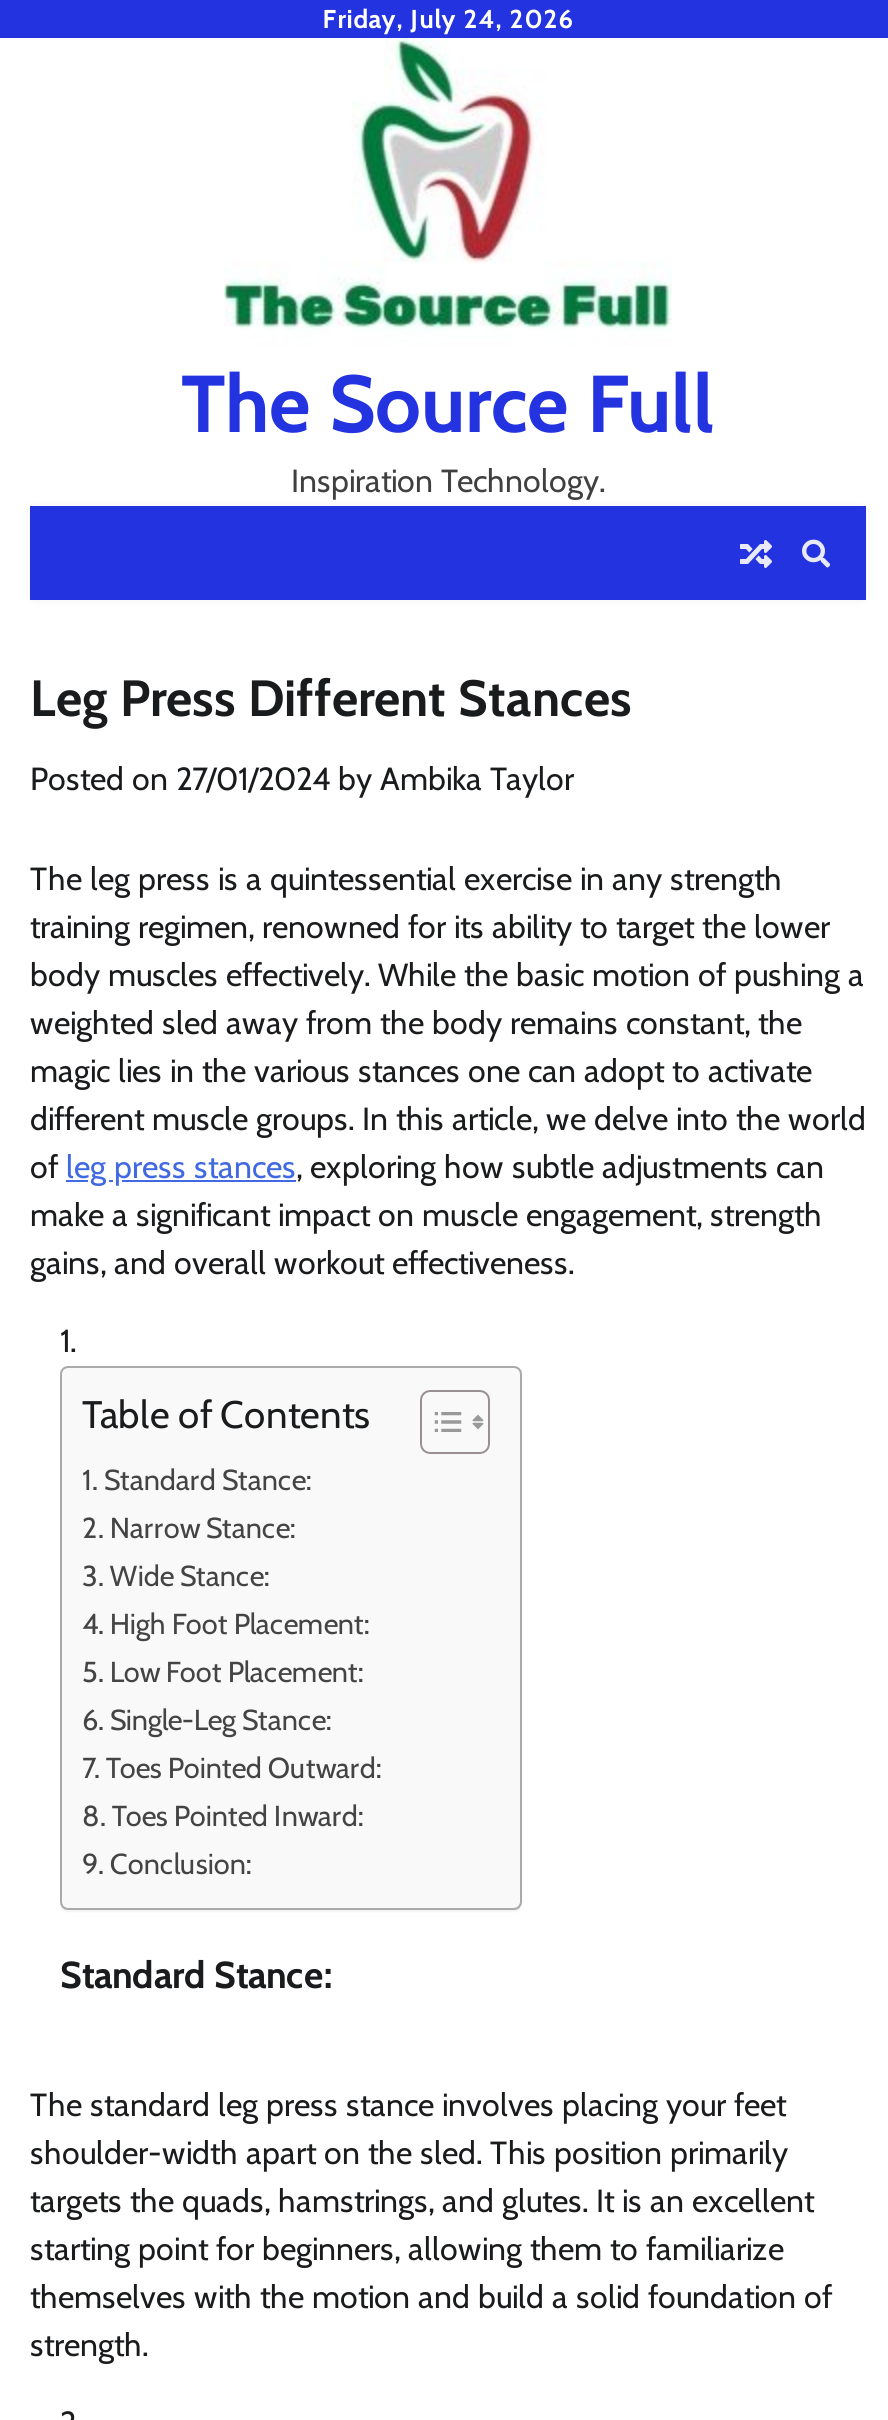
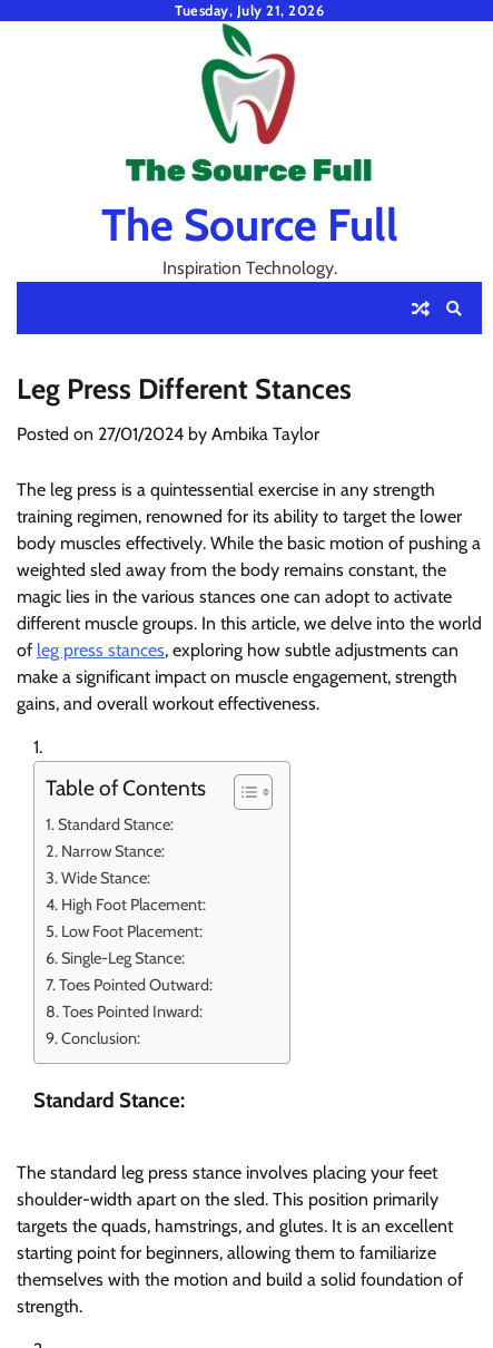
[322,4,574,34] Friday, July 24, 2026 -> [175,2,324,19] Tuesday, July 21, 2026

